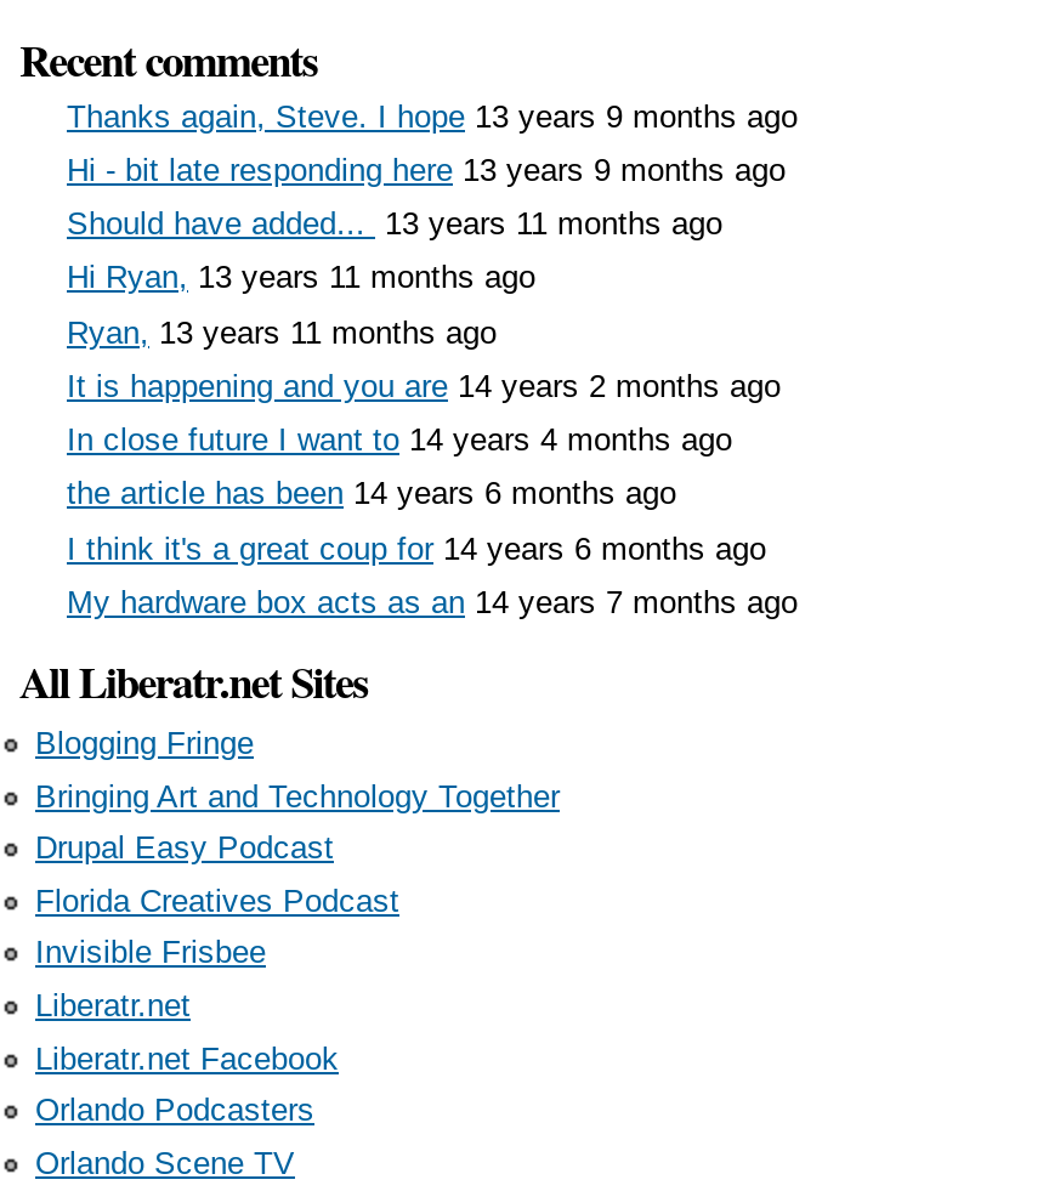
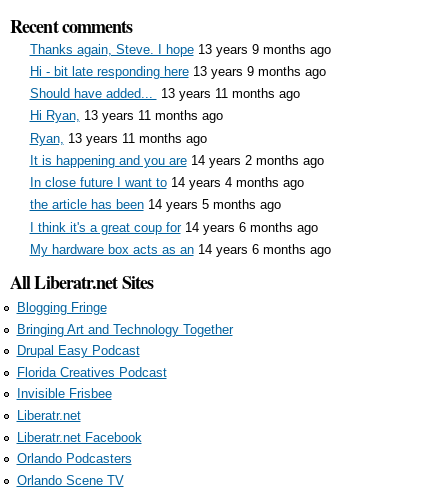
[67,475,676,512] the article has been 14 years 6 months ago -> [29,197,280,212] the article has been 14 years 5 months ago
[67,583,798,620] My hardware box acts as an 14 years 7 months ago -> [29,242,330,257] My hardware box acts as an 14 years 6 months ago

